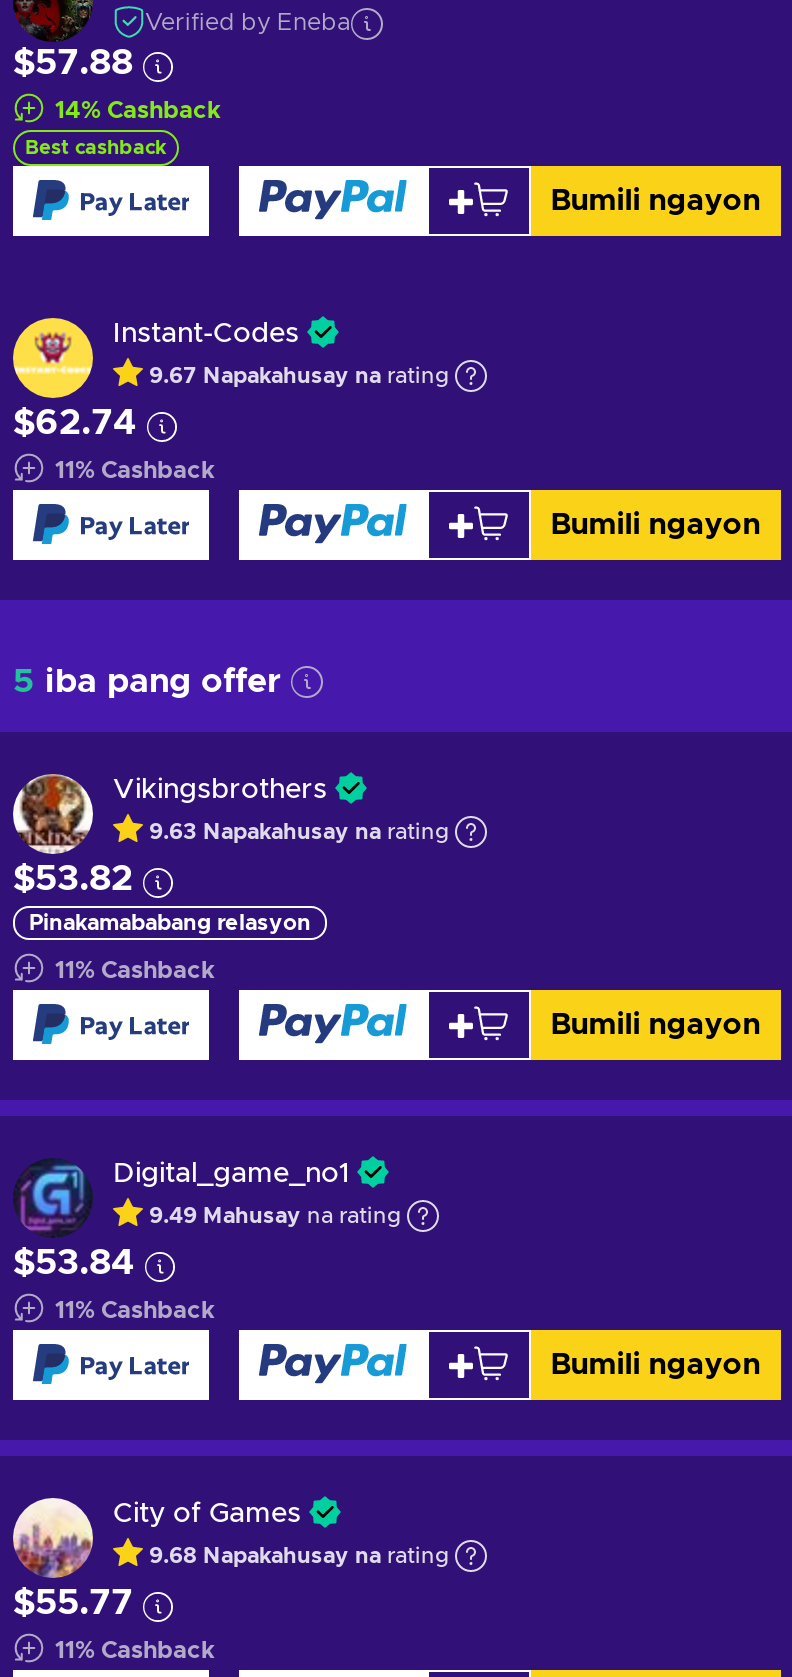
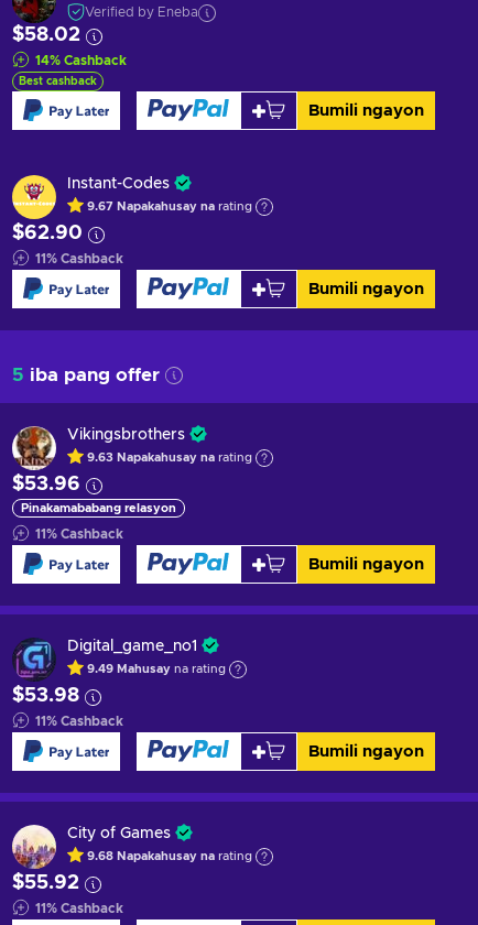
[13,45,133,81] $57.88 -> [12,25,80,45] $58.02
[13,405,137,441] $62.74 -> [12,223,83,243] $62.90
[13,861,133,897] $53.82 -> [12,474,80,494] $53.96
[13,1245,135,1281] $53.84 -> [12,686,79,705] $53.98
[13,1585,133,1621] $55.77 -> [12,873,79,893] $55.92

